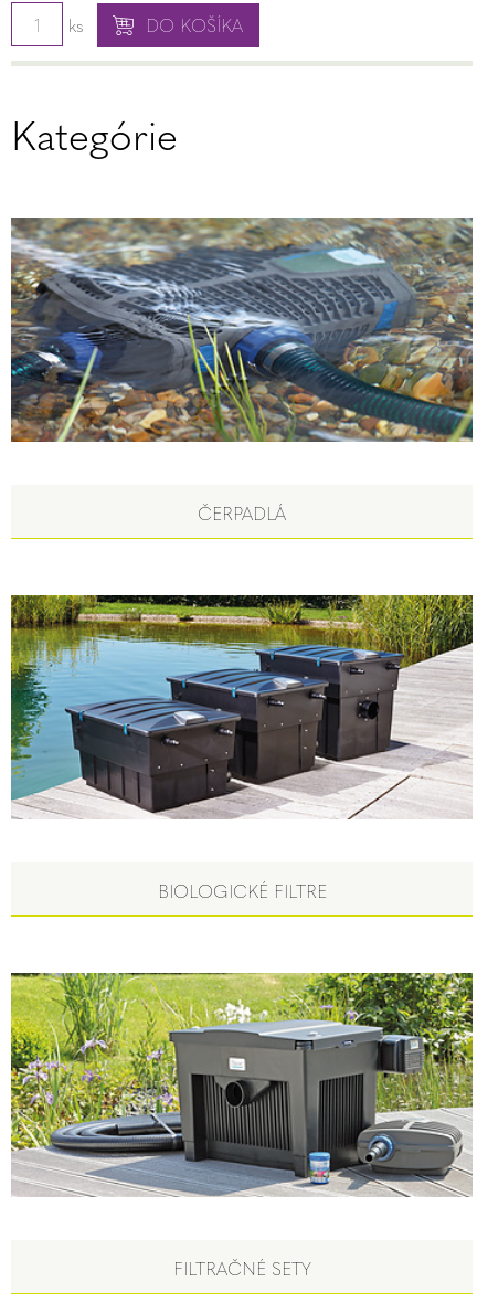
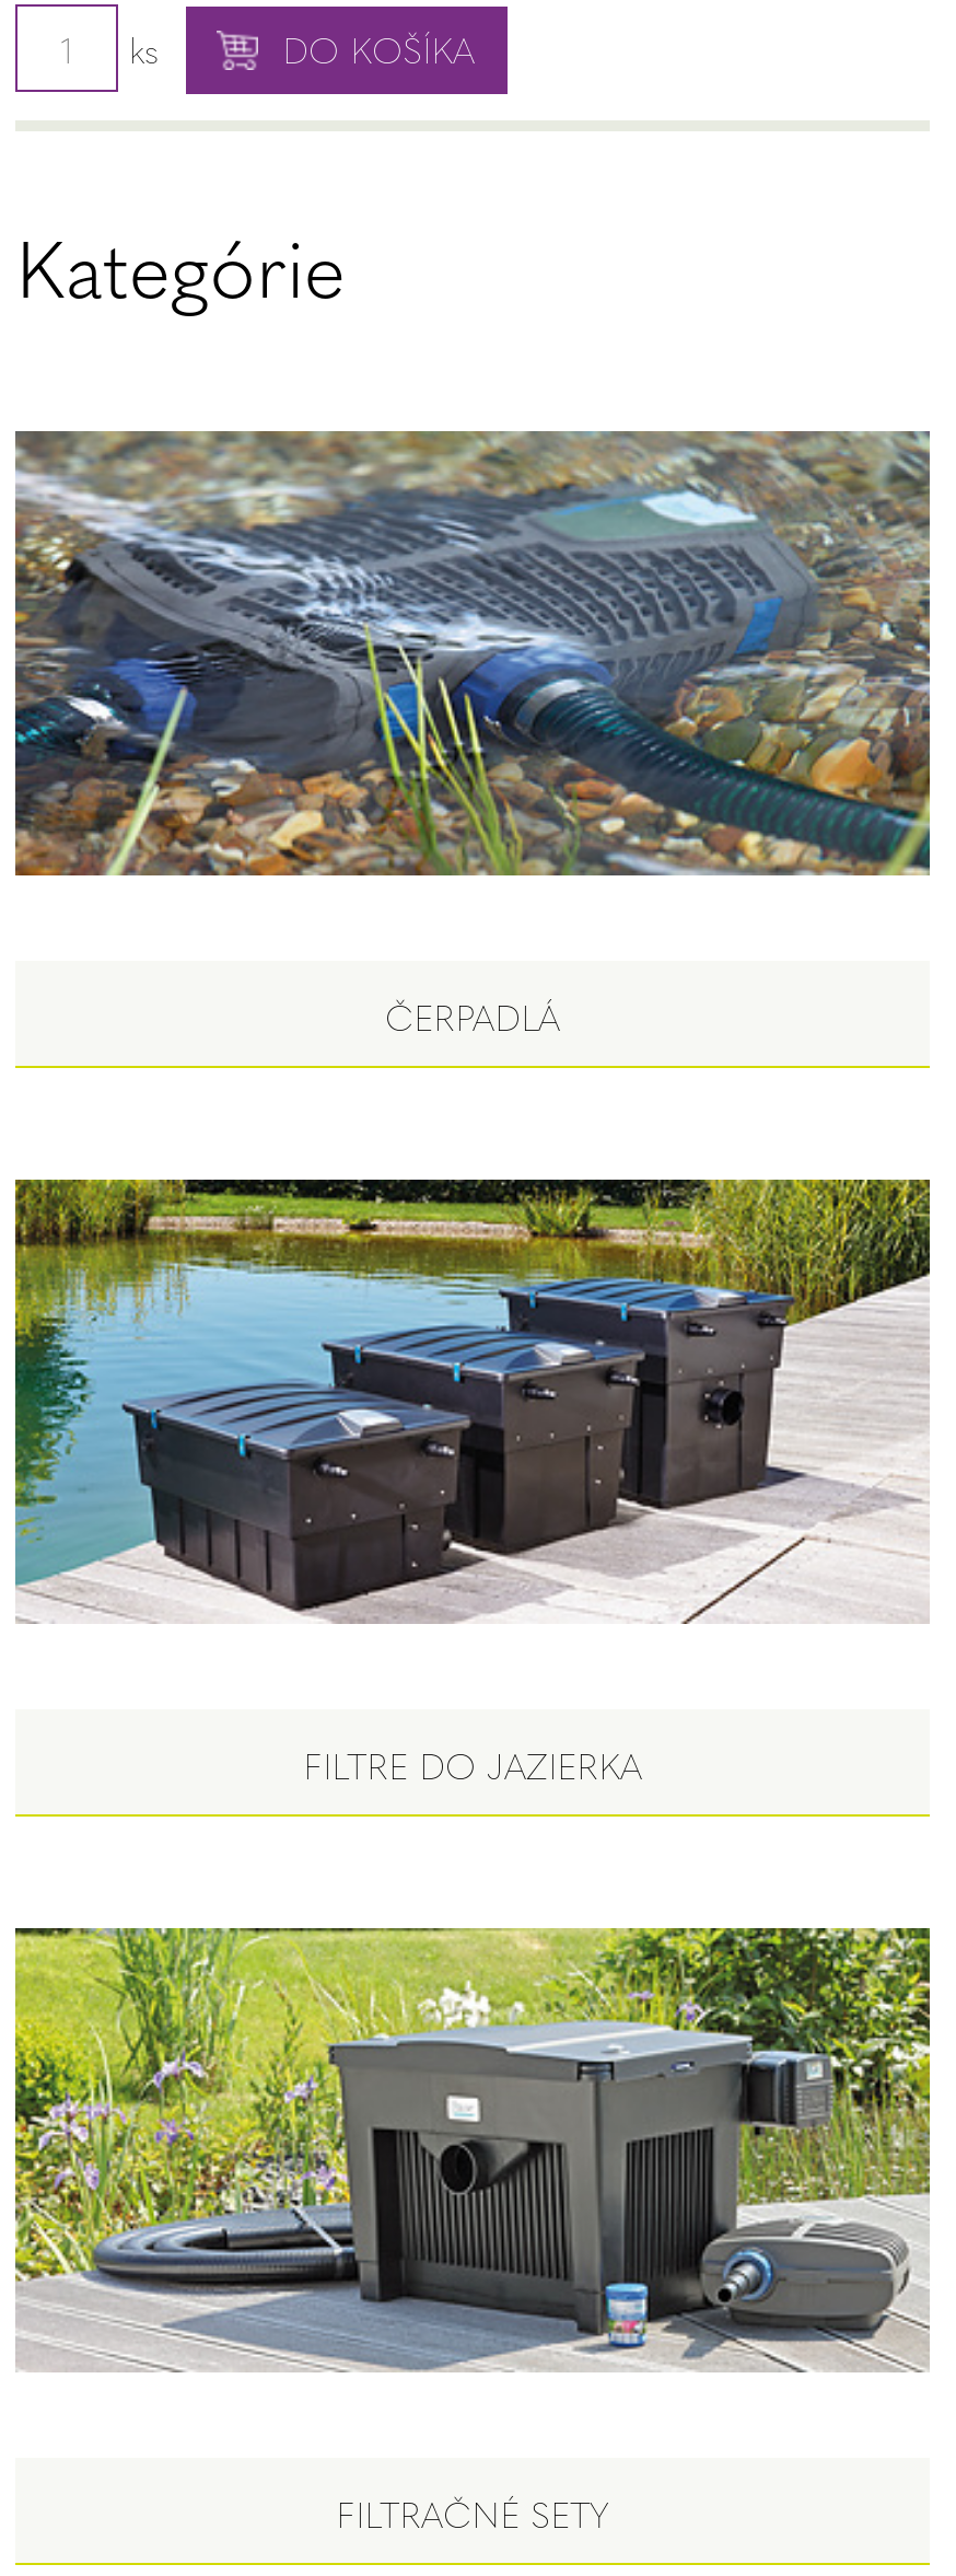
[157,878,326,904] BIOLOGICKÉ FILTRE -> [303,1740,642,1791] FILTRE DO JAZIERKA

